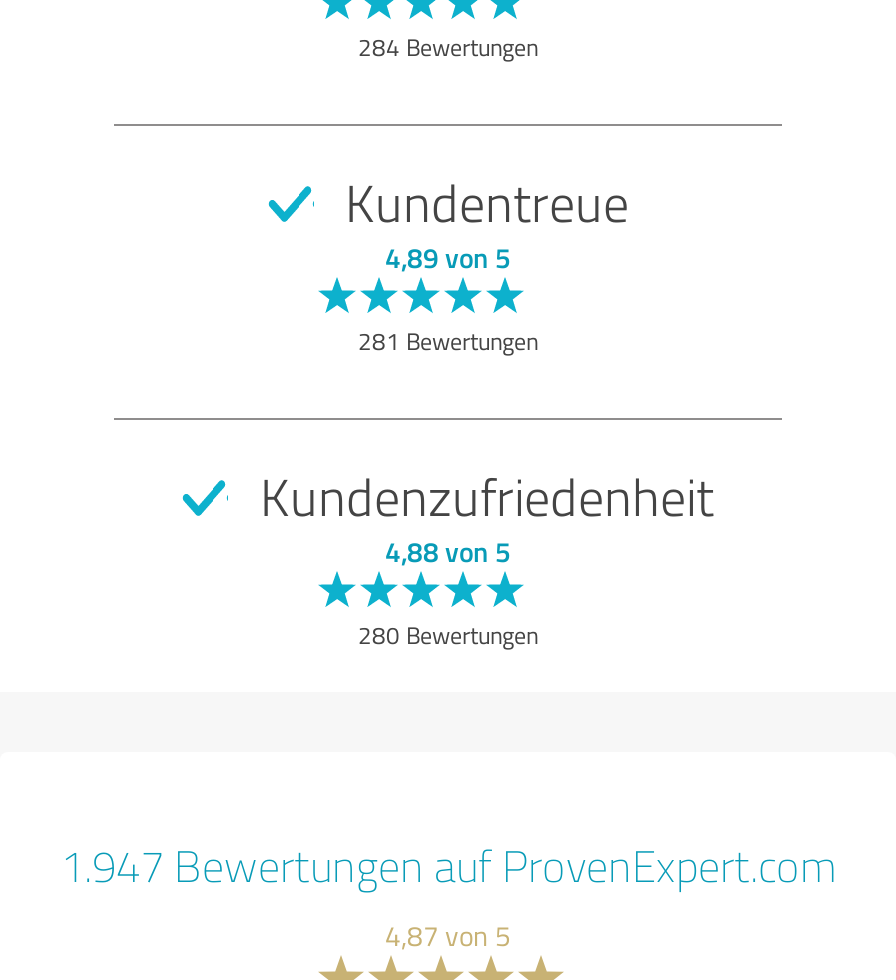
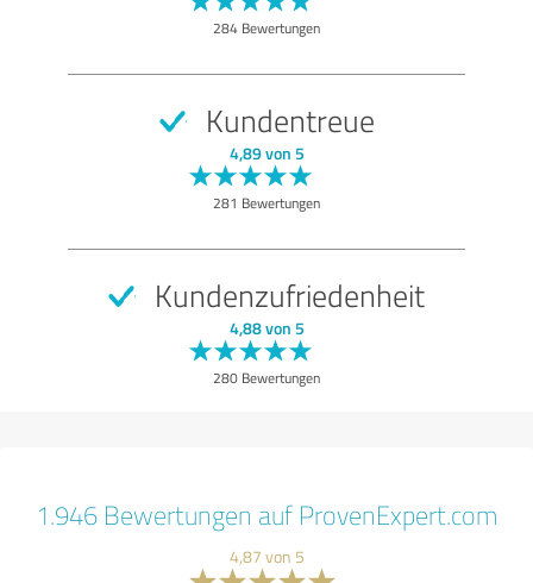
[60,835,836,893] 1.947 Bewertungen auf ProvenExpert.com -> [36,497,497,531] 1.946 Bewertungen auf ProvenExpert.com

